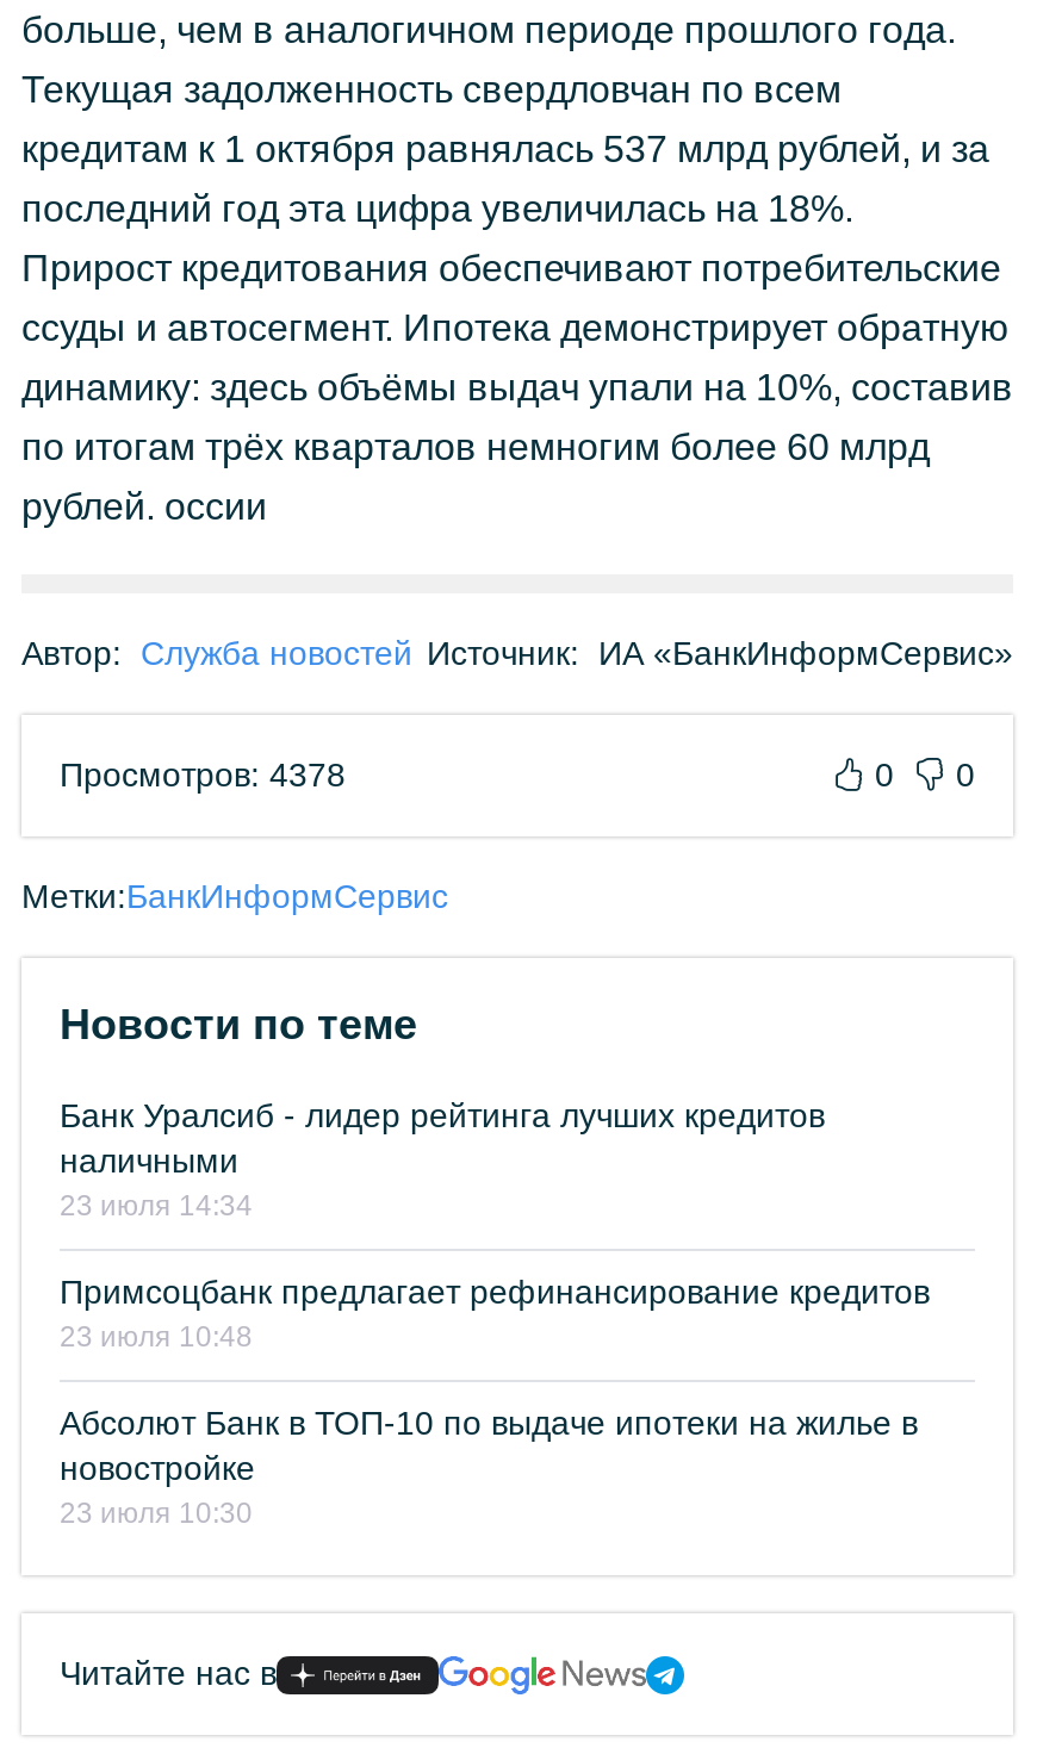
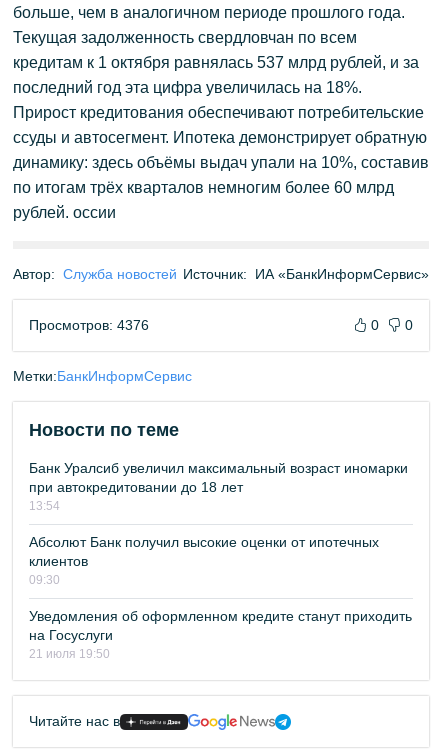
[60,755,346,794] Просмотров: 4378 -> [29,317,149,333] Просмотров: 4376
[60,1096,825,1223] Банк Уралсиб - лидер рейтинга лучших кредитов | наличными | 23 июля 14:34 -> [29,460,408,513] Банк Уралсиб увеличил максимальный возраст иномарки | при автокредитовании до 18 лет | 13:54
[60,1273,930,1354] Примсоцбанк предлагает рефинансирование кредитов | 23 июля 10:48 -> [29,534,379,587] Абсолют Банк получил высокие оценки от ипотечных | клиентов | 09:30
[60,1404,918,1530] Абсолют Банк в ТОП-10 по выдаче ипотеки на жилье в | новостройке | 23 июля 10:30 -> [29,608,412,661] Уведомления об оформленном кредите станут приходить | на Госуслуги | 21 июля 19:50

